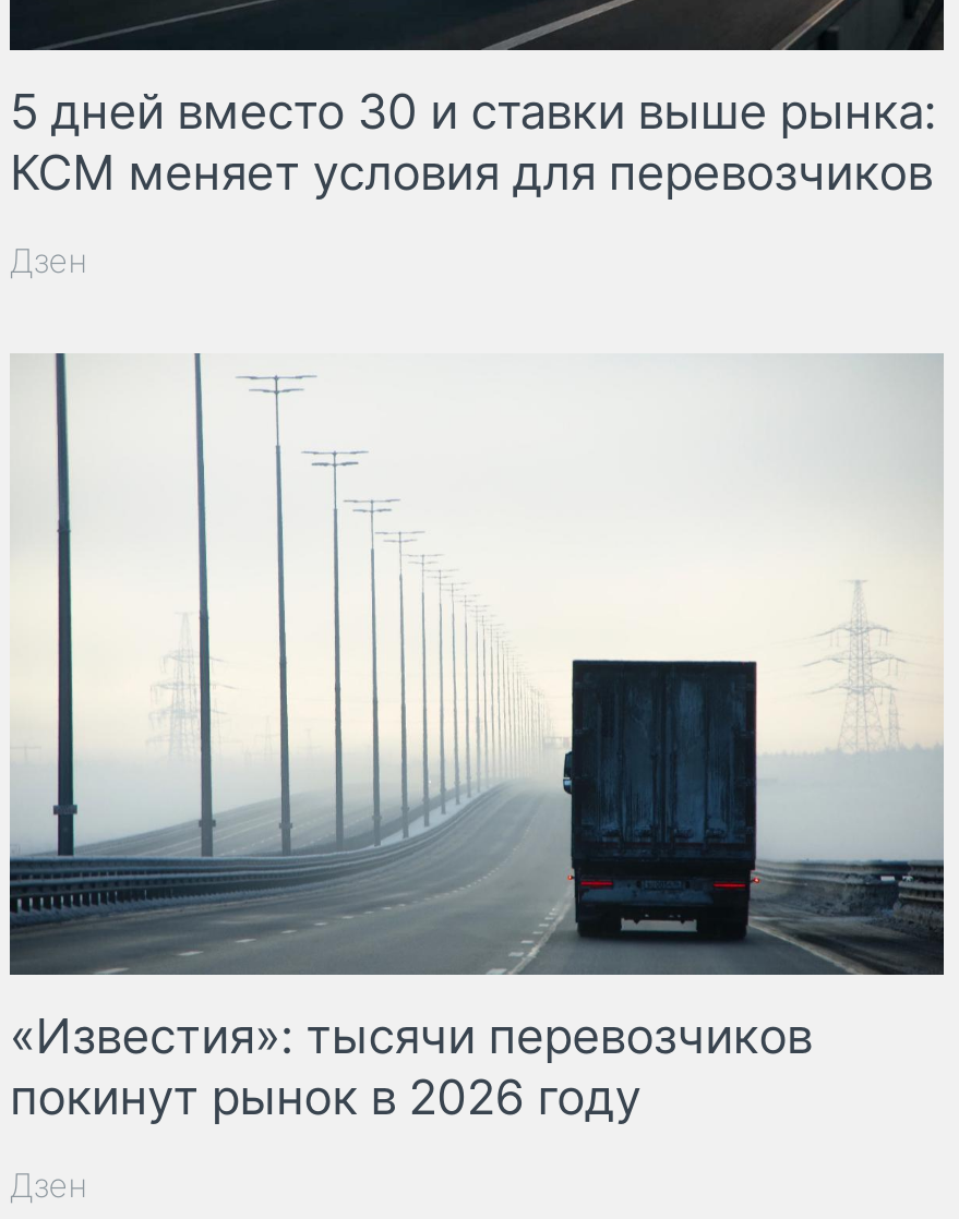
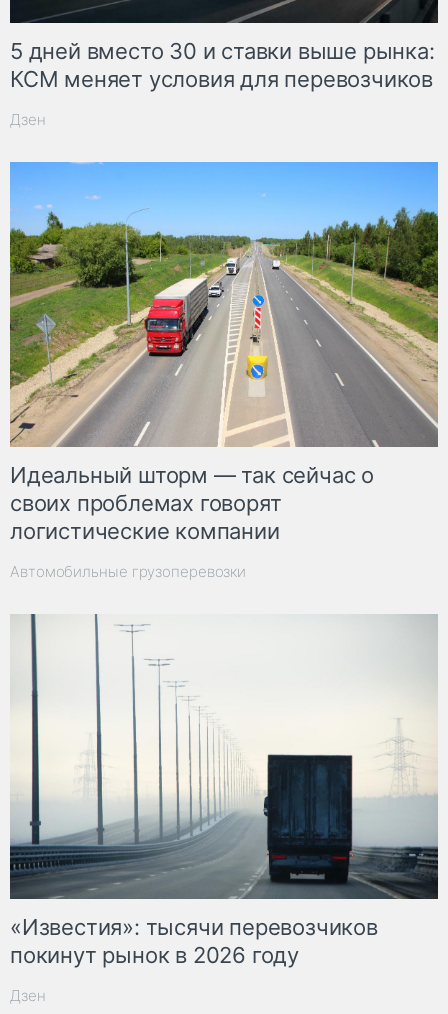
none -> [9,161,439,581] [image] | Идеальный шторм — так сейчас о | своих проблемах говорят | логистические компании | Автомобильные грузоперевозки

